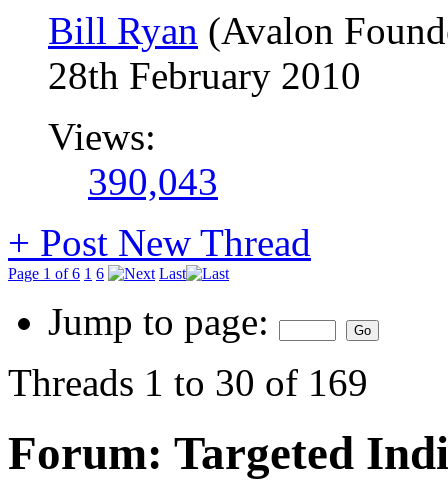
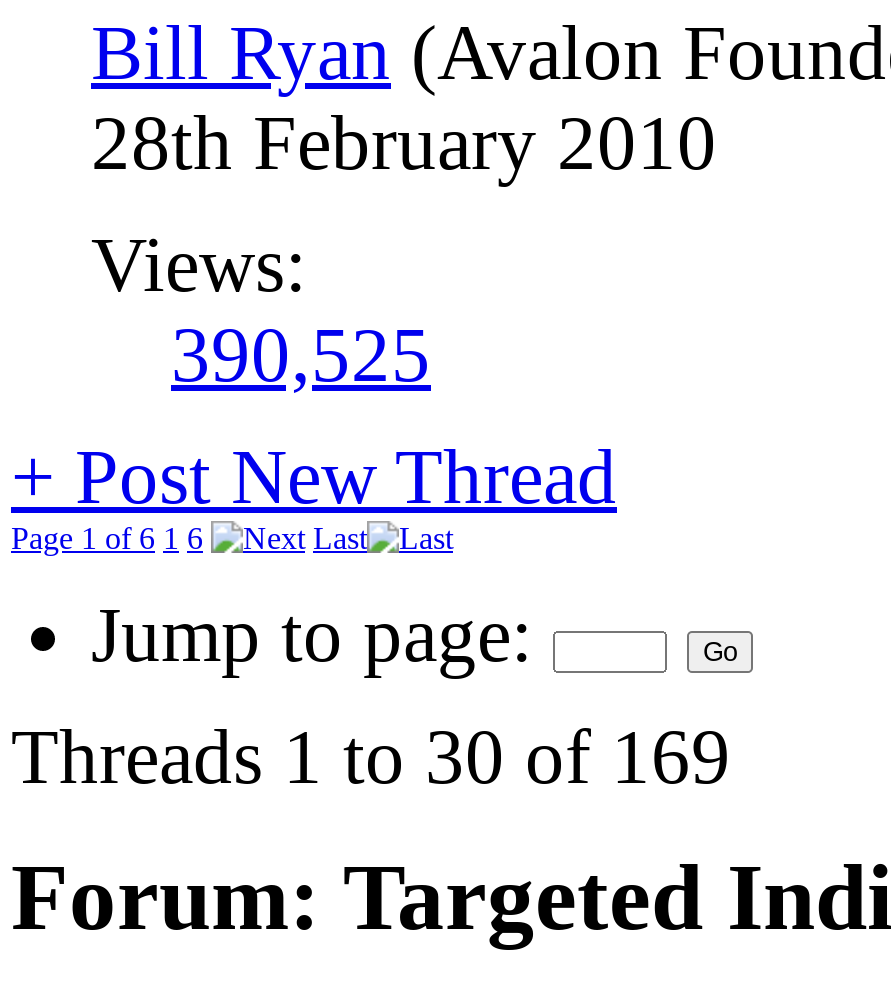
[88,160,218,203] 390,043 -> [171,311,431,397] 390,525

